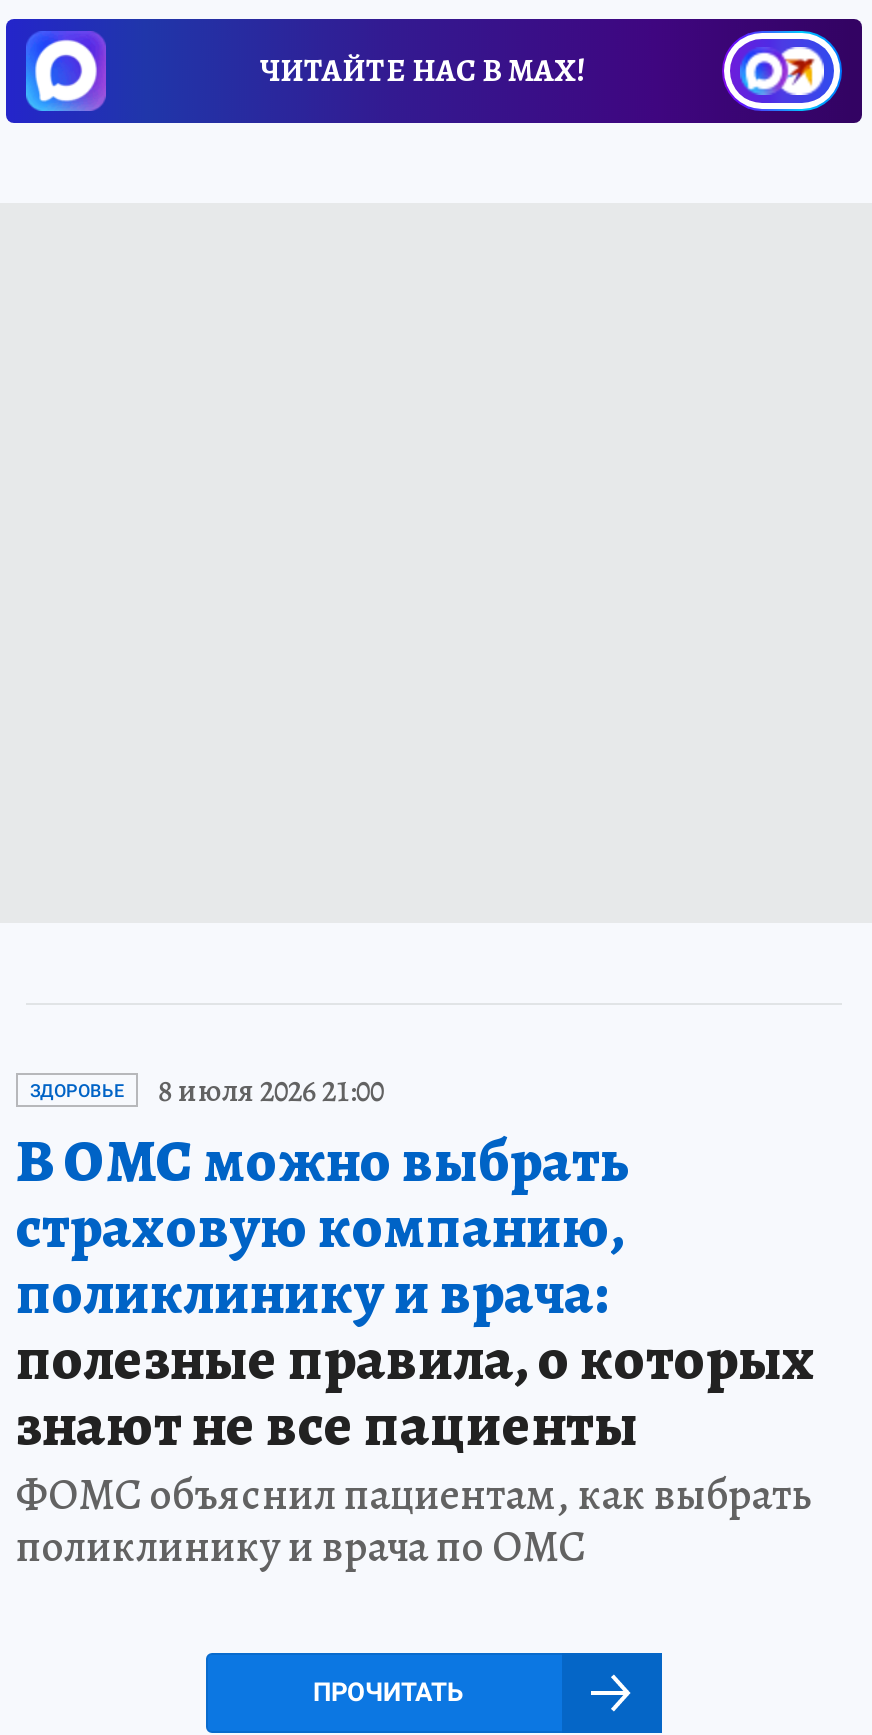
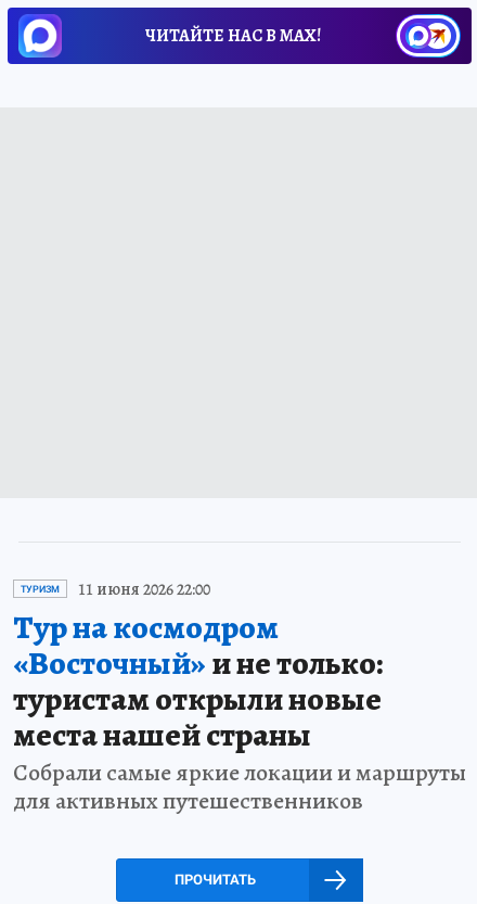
[16,1068,816,1576] ЗДОРОВЬЕ | 8 июля 2026 21:00 | В ОМС можно выбрать | страховую компанию, | поликлинику и врача: | полезные правила, о которых | знают не все пациенты | ФОМС объяснил пациентам, как выбрать | поликлинику и врача по ОМС -> [13,577,466,817] ТУРИЗМ | 11 июня 2026 22:00 | Тур на космодром | «Восточный»и не только: | туристам открыли новые | места нашей страны | Собрали самые яркие локации и маршруты | для активных путешественников

